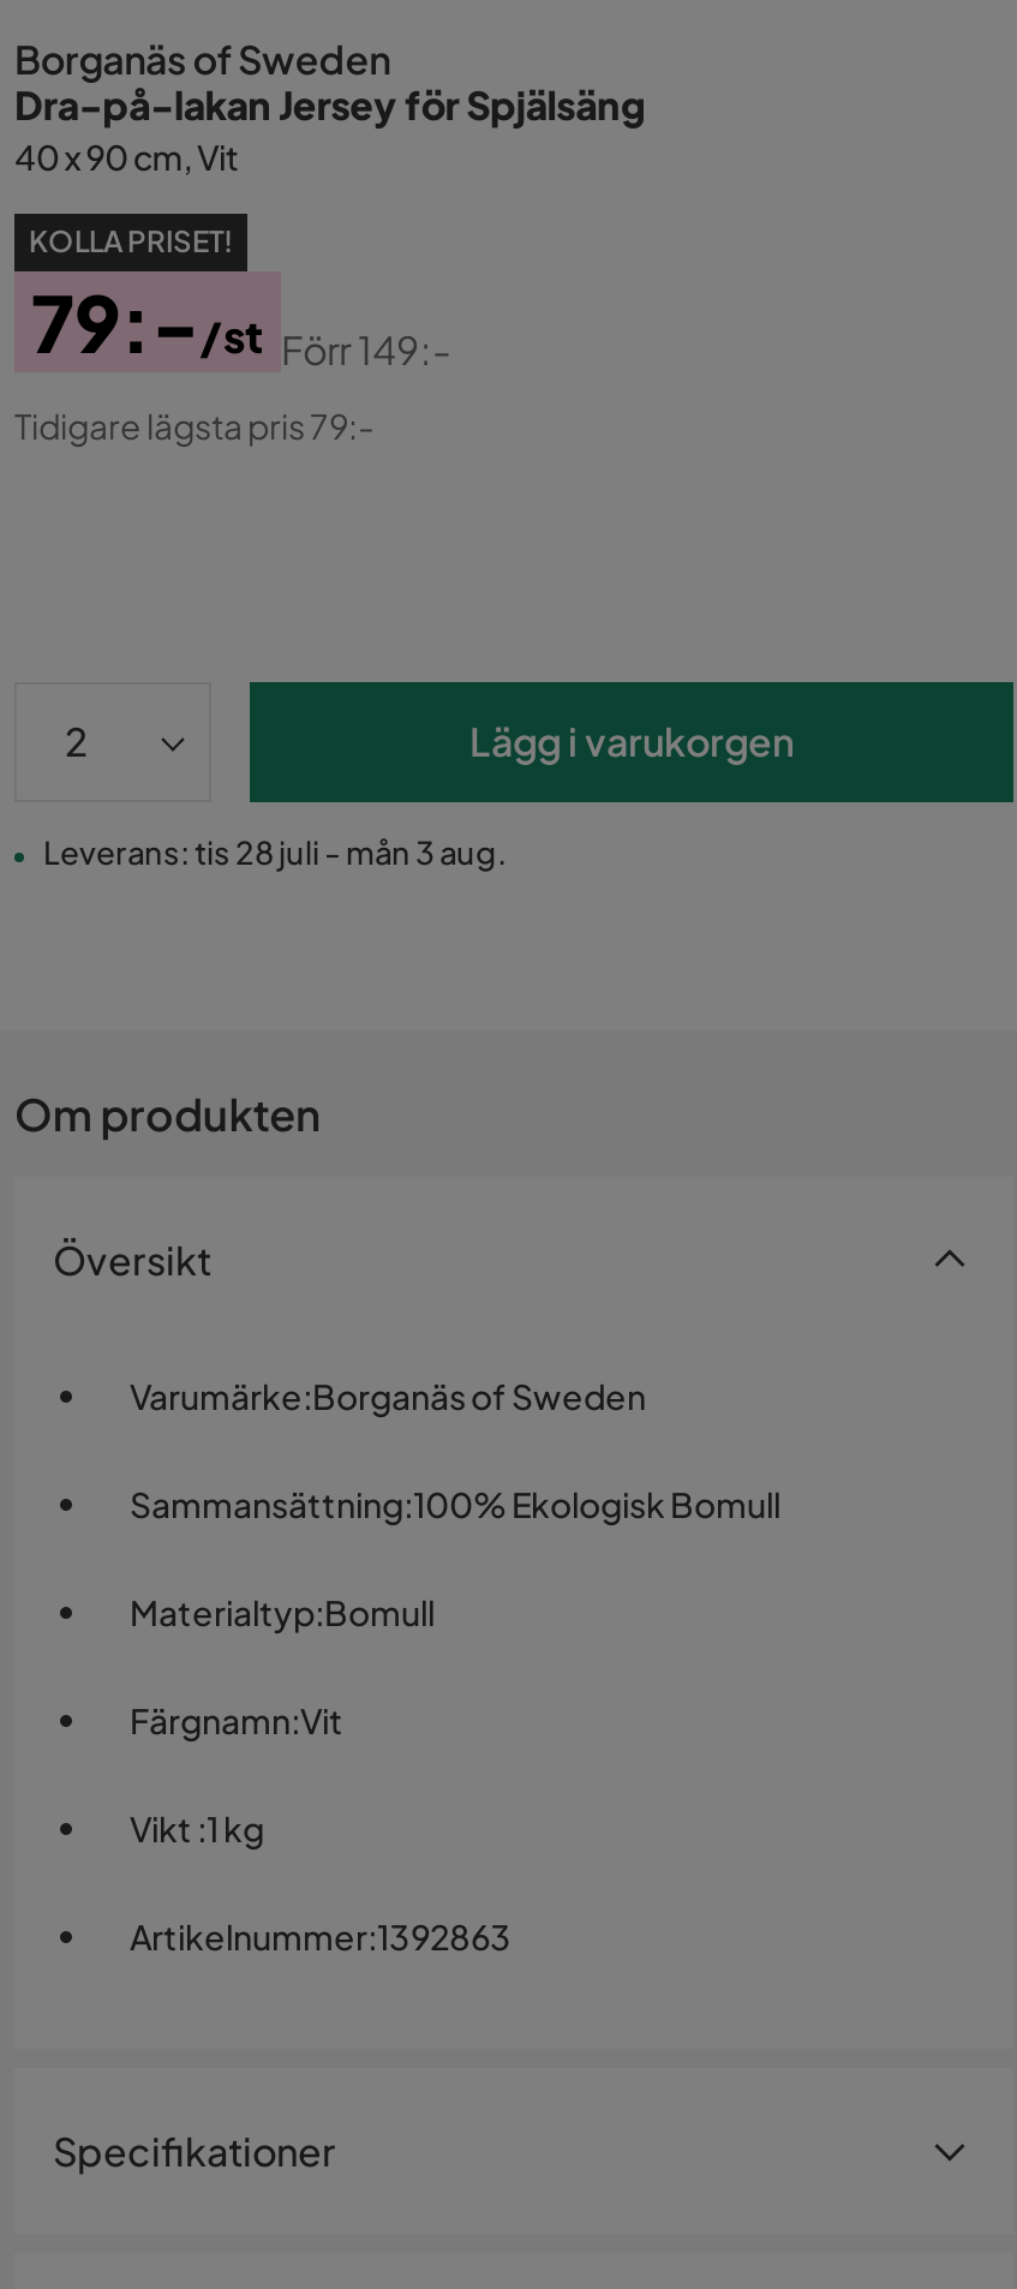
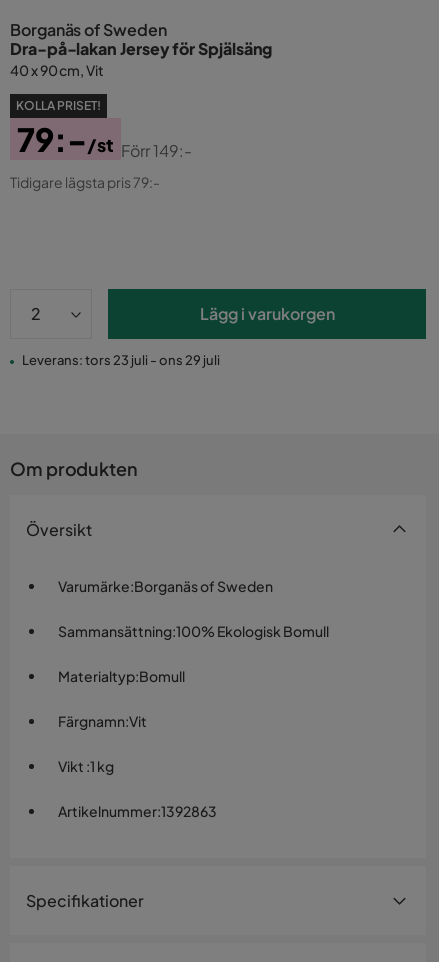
[43,834,507,873] Leverans: tis 28 juli - mån 3 aug. -> [22,352,220,368] Leverans: tors 23 juli - ons 29 juli

